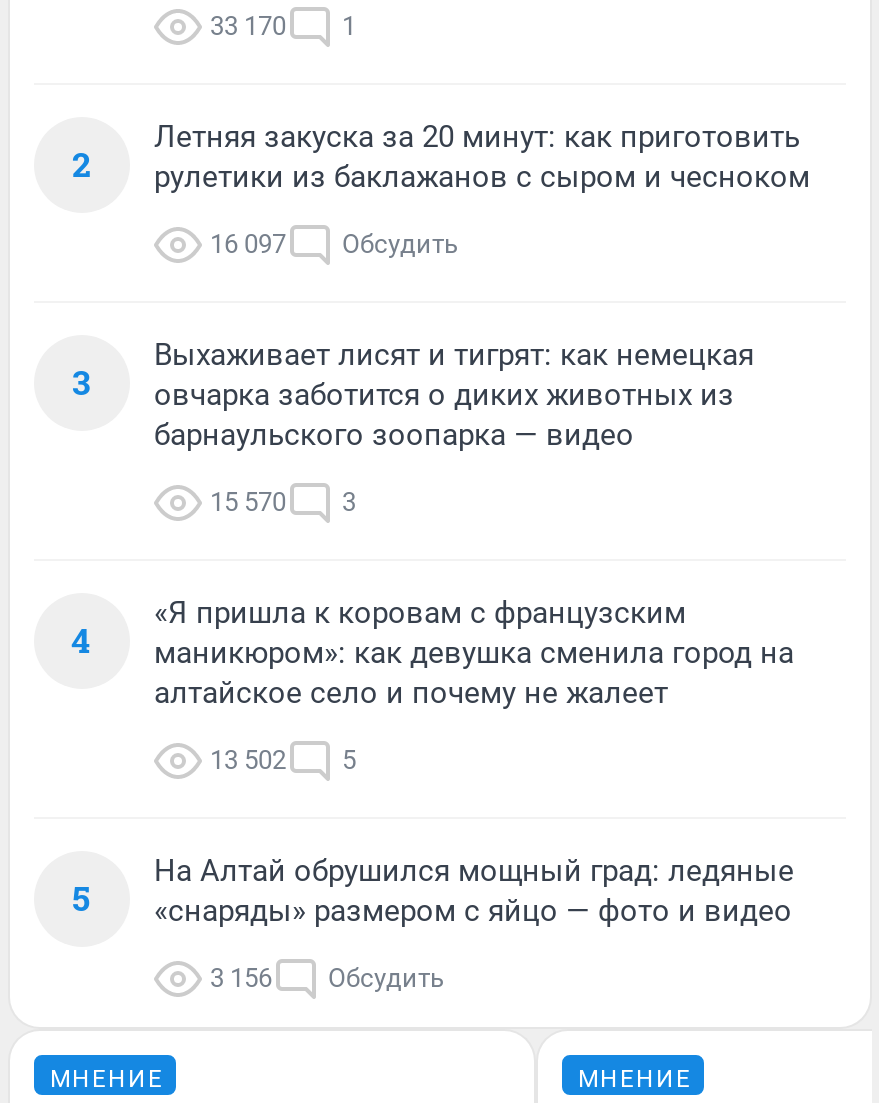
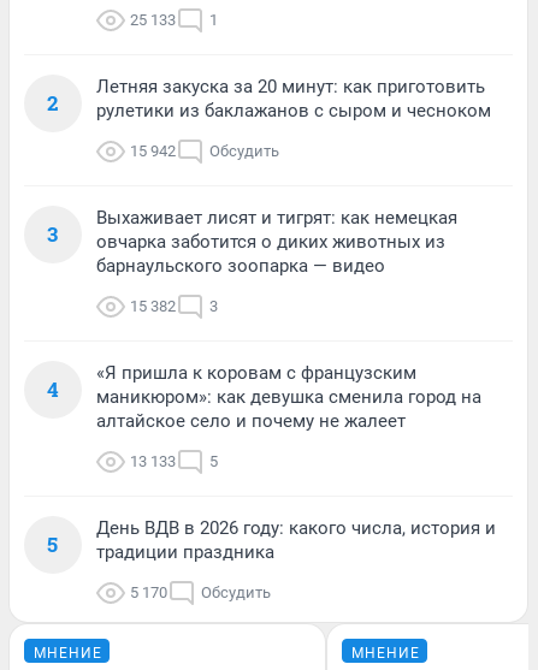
[210,11,356,41] 33 170 1 -> [130,11,218,29] 25 133 1
[210,229,458,259] 16 097 Обсудить -> [130,142,279,160] 15 942 Обсудить
[210,487,356,517] 15 570 3 -> [130,297,218,315] 15 382 3
[210,745,356,775] 13 502 5 -> [130,452,218,470] 13 133 5
[154,853,794,929] На Алтай обрушился мощный град: ледяные | «снаряды» размером с яйцо — фото и видео -> [96,517,496,563] День ВДВ в 2026 году: какого числа, история и | традиции праздника
[210,963,444,993] 3 156 Обсудить -> [130,583,271,601] 5 170 Обсудить

